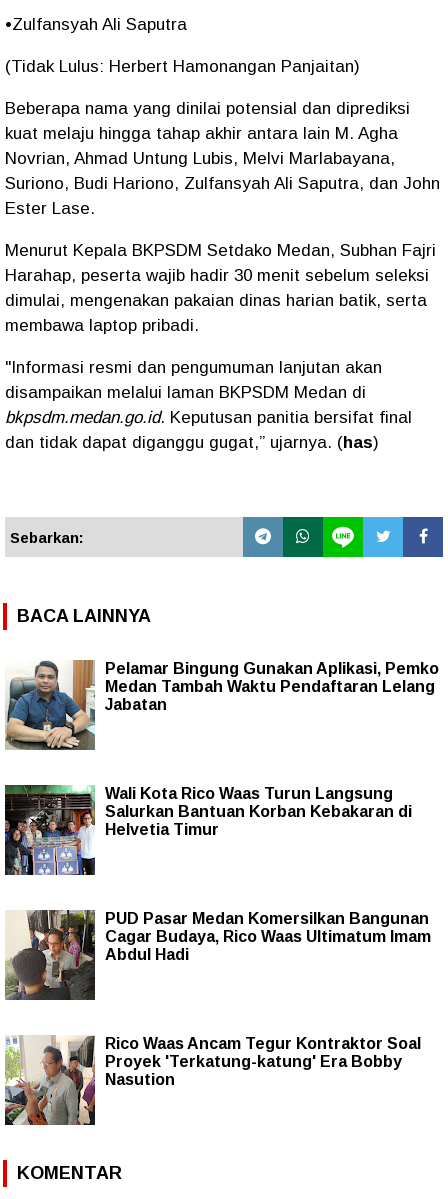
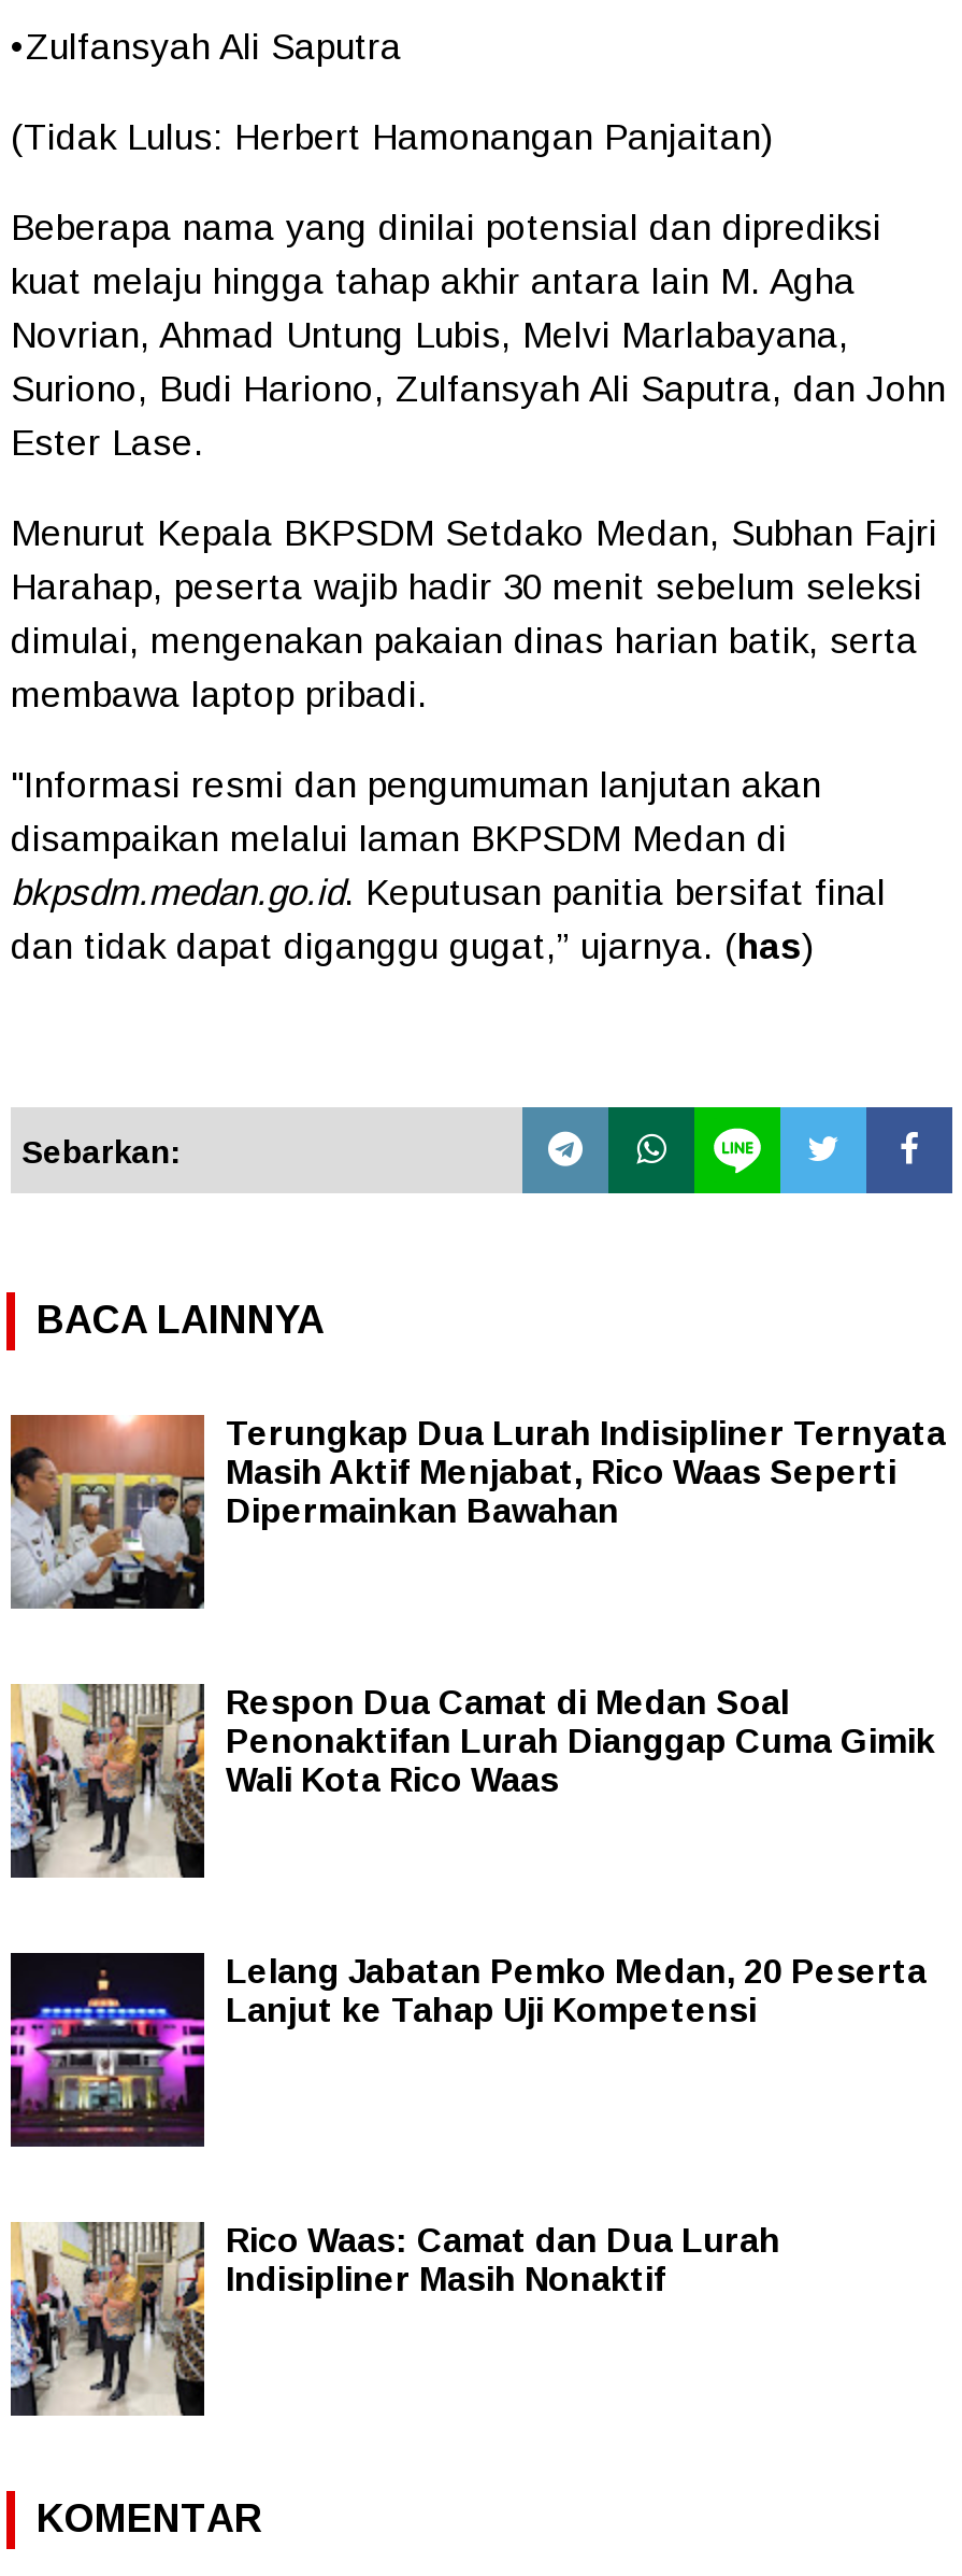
[5,660,439,751] [image] | Pelamar Bingung Gunakan Aplikasi, Pemko | Medan Tambah Waktu Pendaftaran Lelang | Jabatan -> [9,1413,946,1611] [image] | Terungkap Dua Lurah Indisipliner Ternyata | Masih Aktif Menjabat, Rico Waas Seperti | Dipermainkan Bawahan
[4,784,412,876] [image] | Wali Kota Rico Waas Turun Langsung | Salurkan Bantuan Korban Kebakaran di | Helvetia Timur -> [11,1682,935,1878] [image] | Respon Dua Camat di Medan Soal | Penonaktifan Lurah Dianggap Cuma Gimik | Wali Kota Rico Waas
[4,909,431,1000] [image] | PUD Pasar Medan Komersilkan Bangunan | Cagar Budaya, Rico Waas Ultimatum Imam | Abdul Hadi -> [9,1951,927,2147] [image] | Lelang Jabatan Pemko Medan, 20 Peserta | Lanjut ke Tahap Uji Kompetensi
[4,1035,421,1126] [image] | Rico Waas Ancam Tegur Kontraktor Soal | Proyek 'Terkatung-katung' Era Bobby | Nasution -> [9,2220,780,2416] [image] | Rico Waas: Camat dan Dua Lurah | Indisipliner Masih Nonaktif

